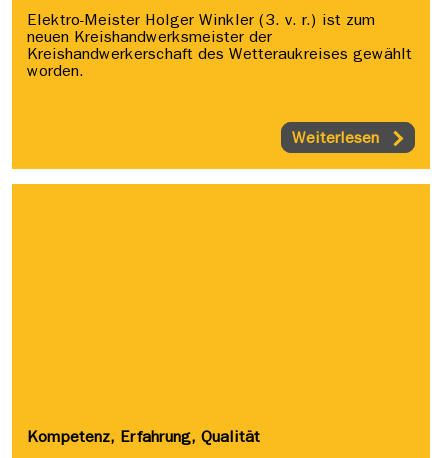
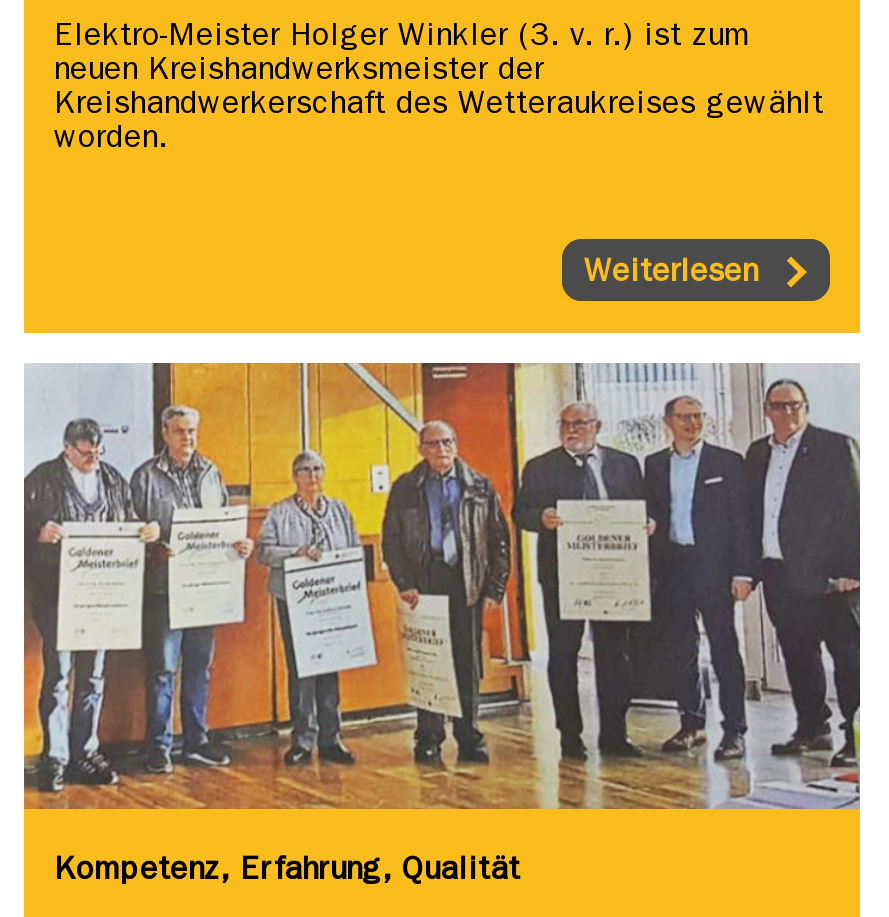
none -> [22,361,862,811] [image]

